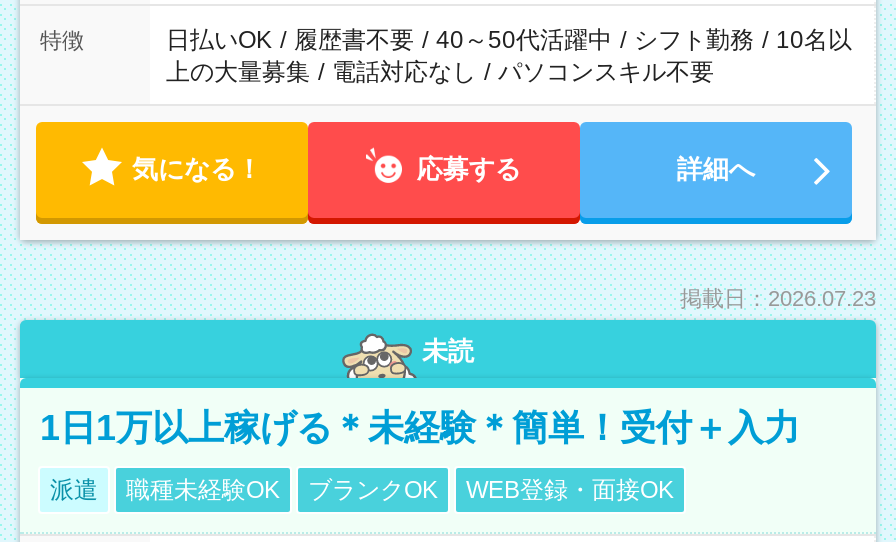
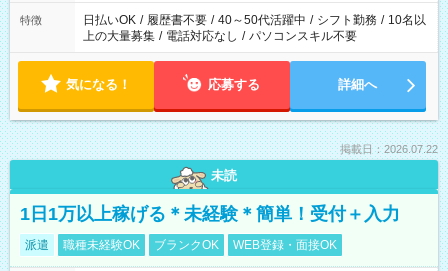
[680,286,876,310] 掲載日：2026.07.23 -> [340,143,438,155] 掲載日：2026.07.22

